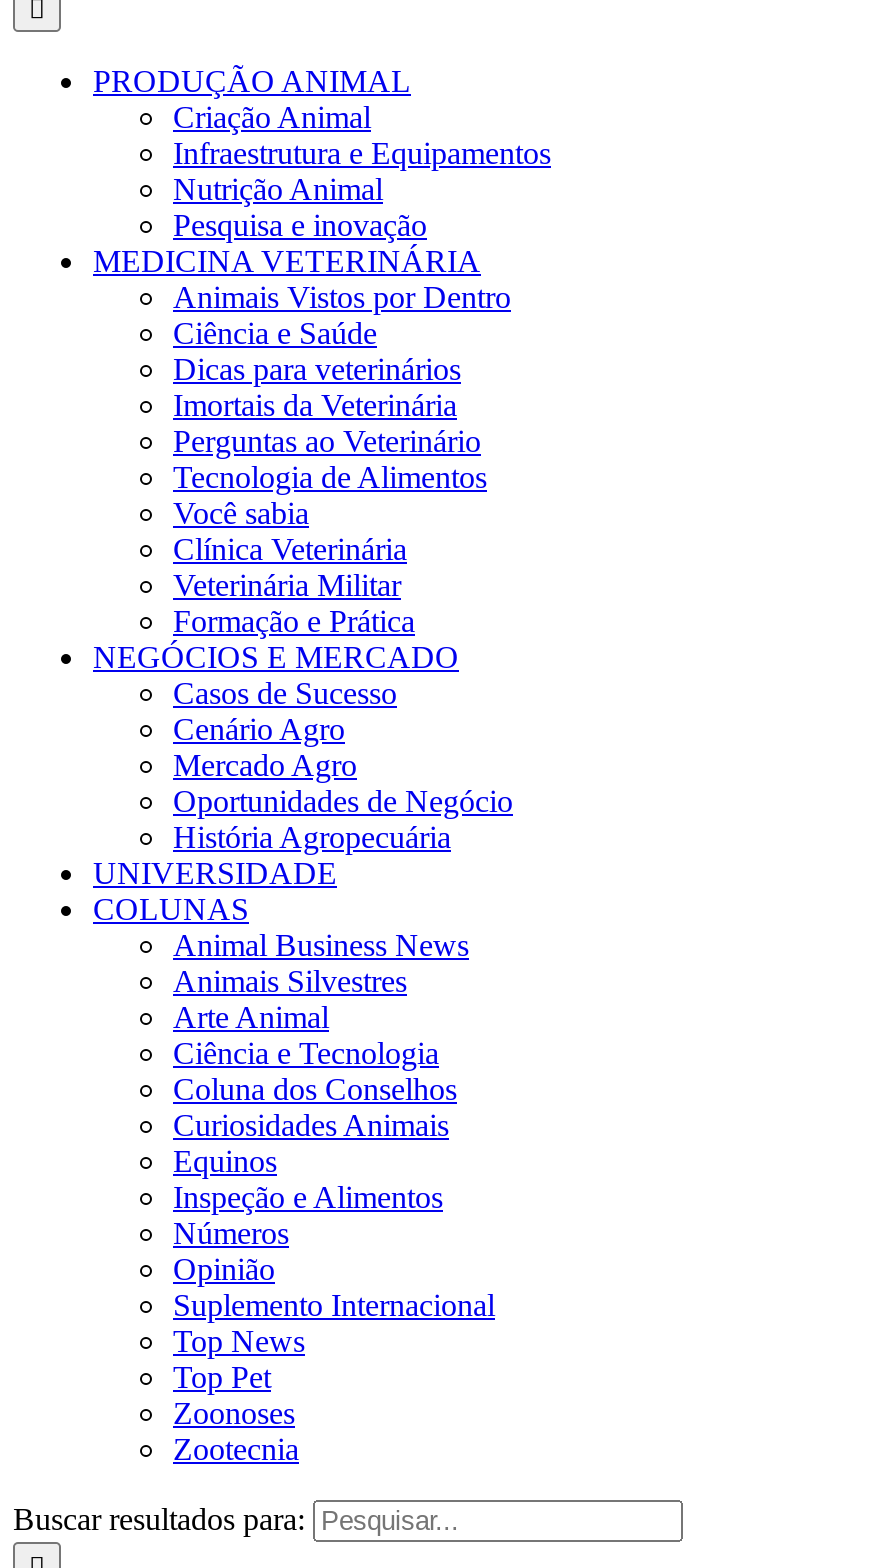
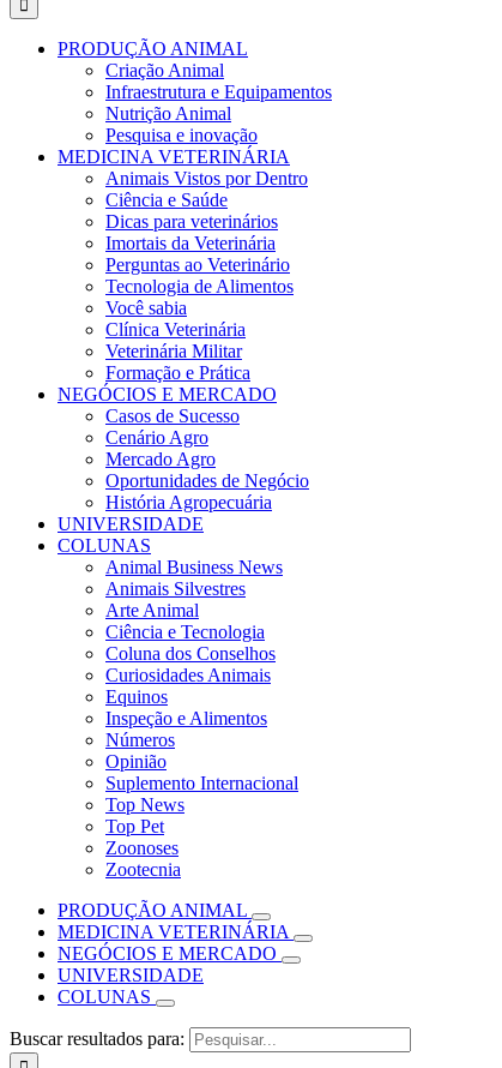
none -> [58,900,289,1007] PRODUÇÃO ANIMAL | MEDICINA VETERINÁRIA | NEGÓCIOS E MERCADO | UNIVERSIDADE | COLUNAS

